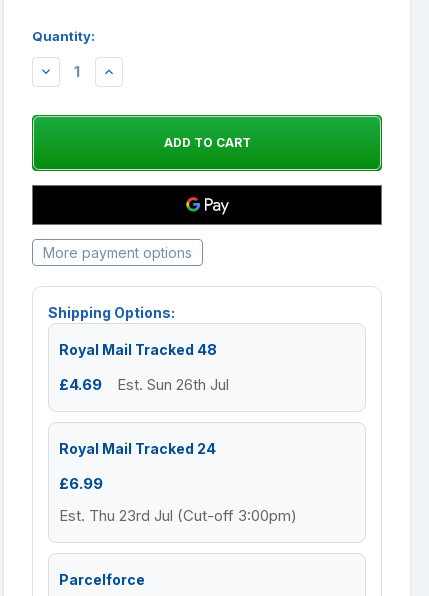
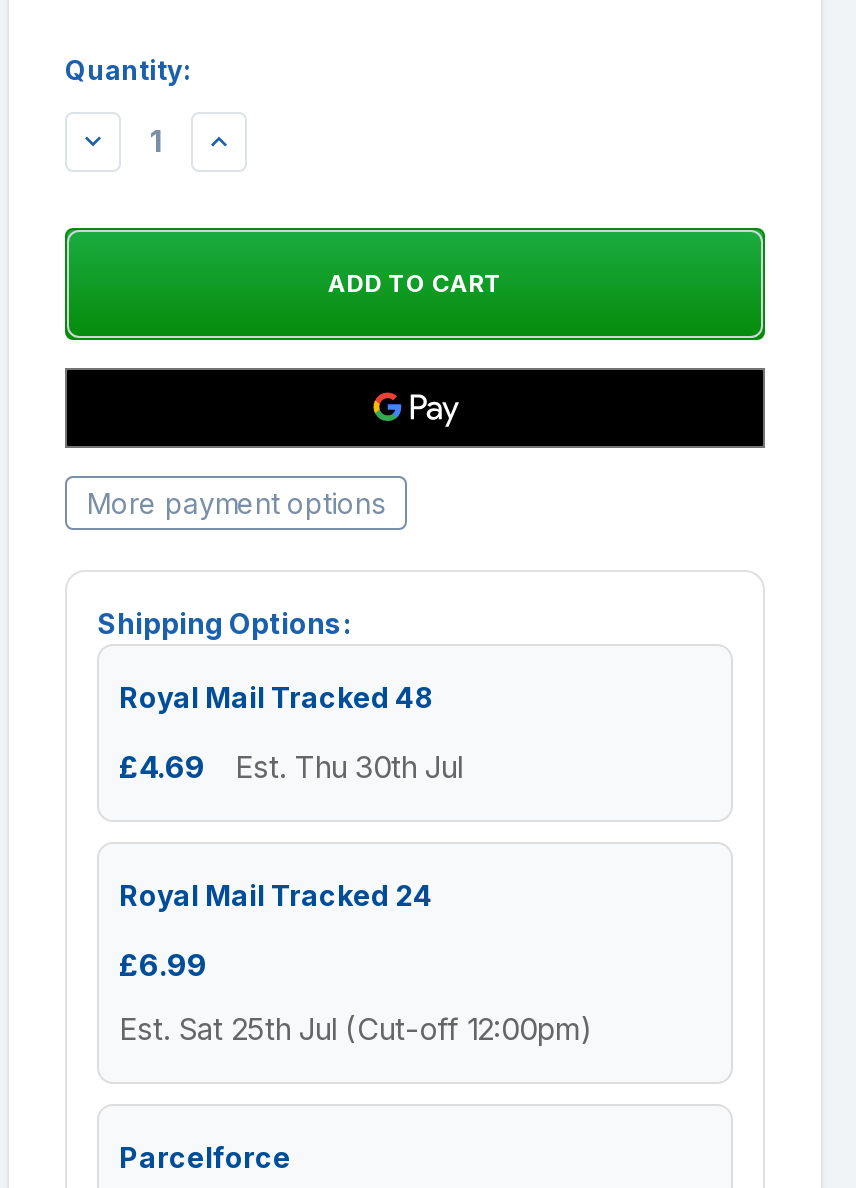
[59,375,229,394] £4.69 Est. Sun 26th Jul -> [119,747,463,785] £4.69 Est. Thu 30th Jul
[59,506,297,525] Est. Thu 23rd Jul (Cut-off 3:00pm) -> [119,1009,593,1047] Est. Sat 25th Jul (Cut-off 12:00pm)

